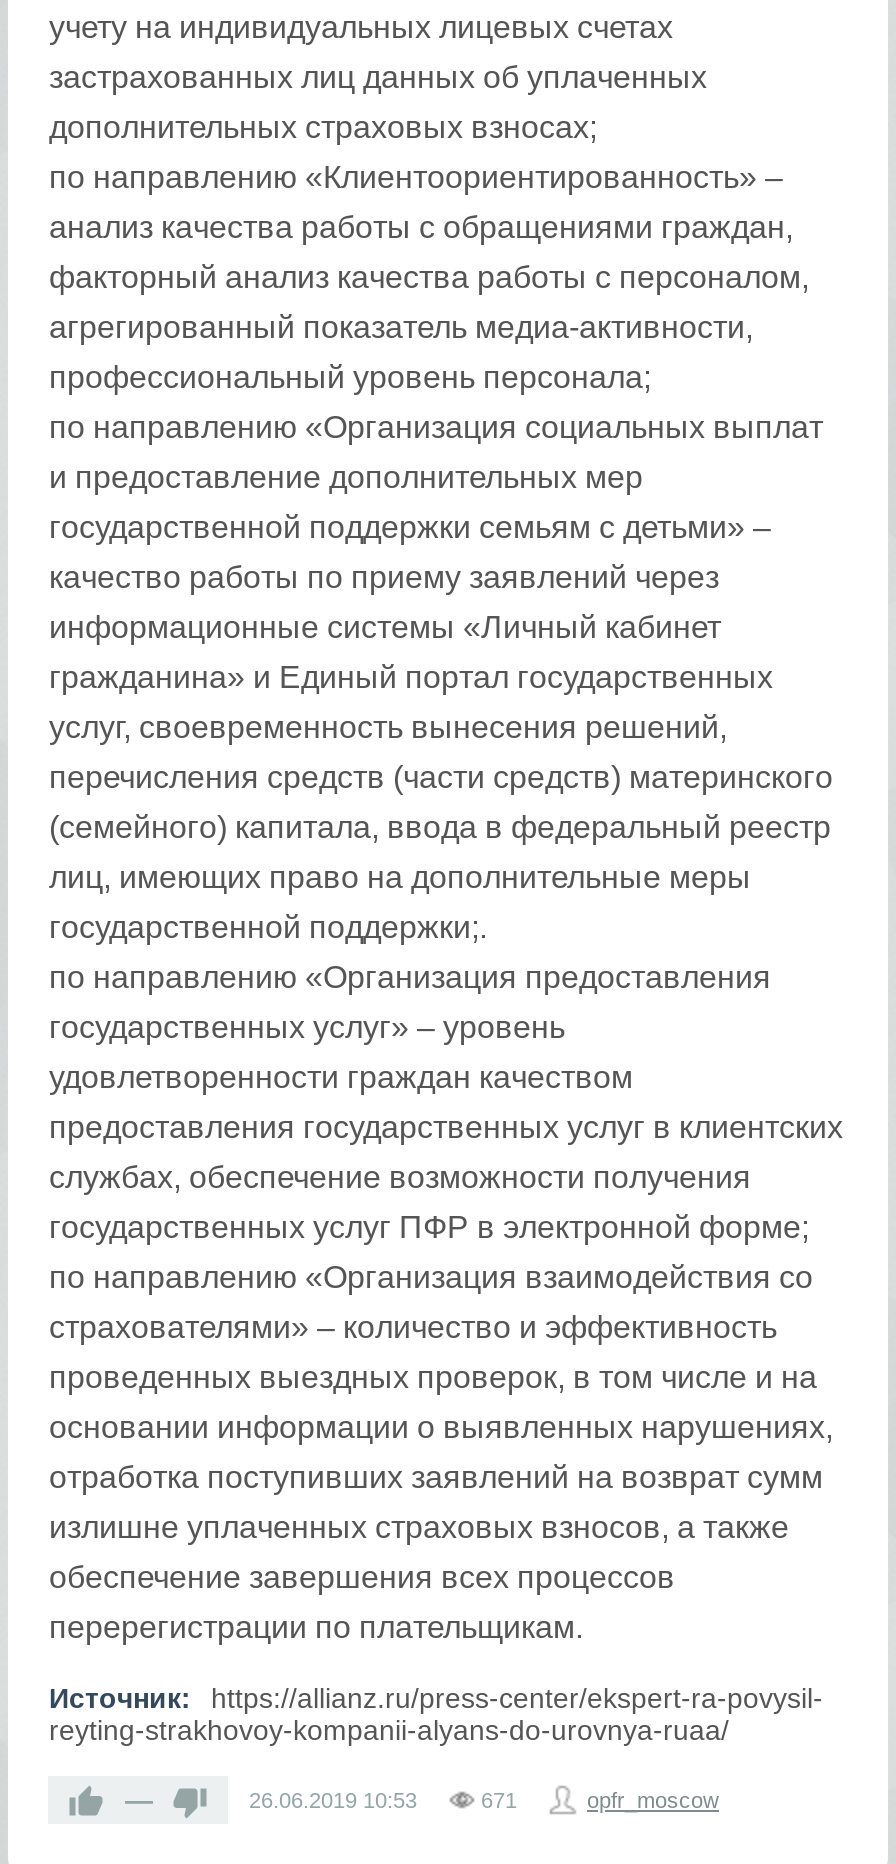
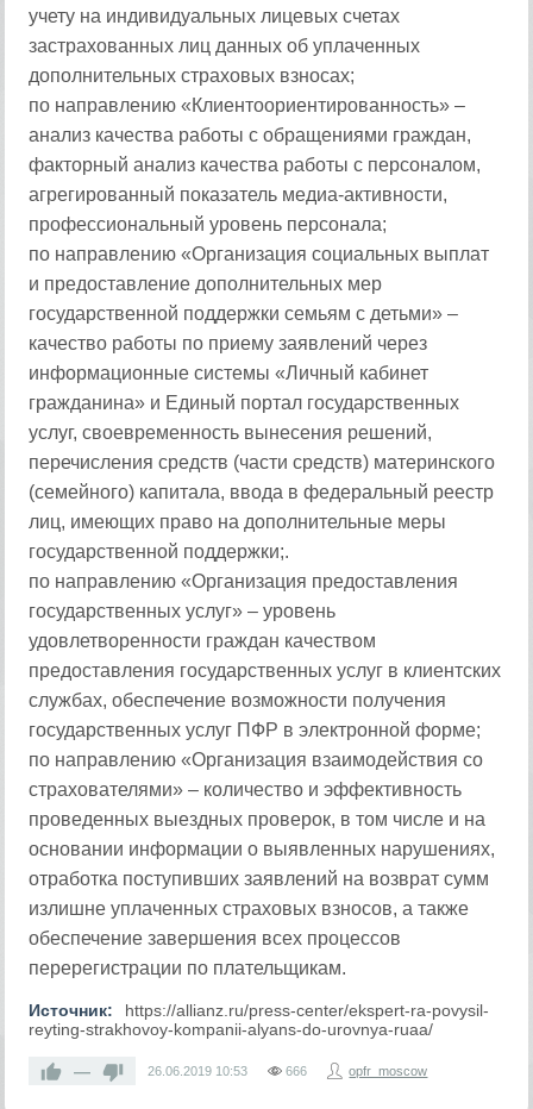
[481,1788,517,1812] 671 -> [286,1064,308,1078] 666

